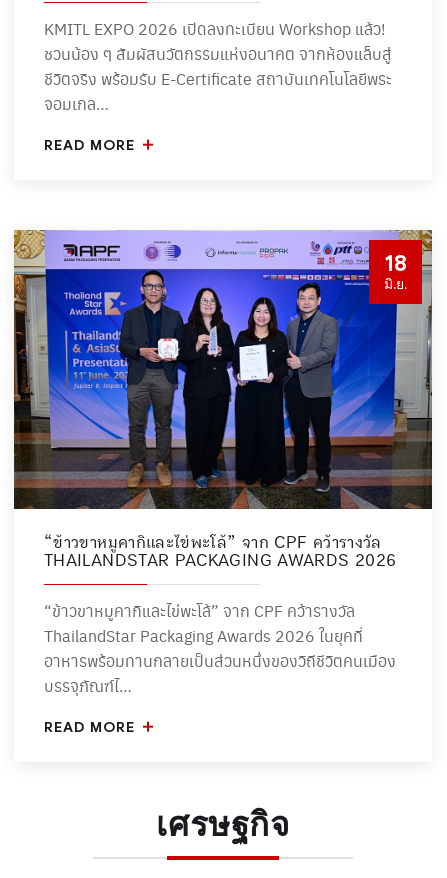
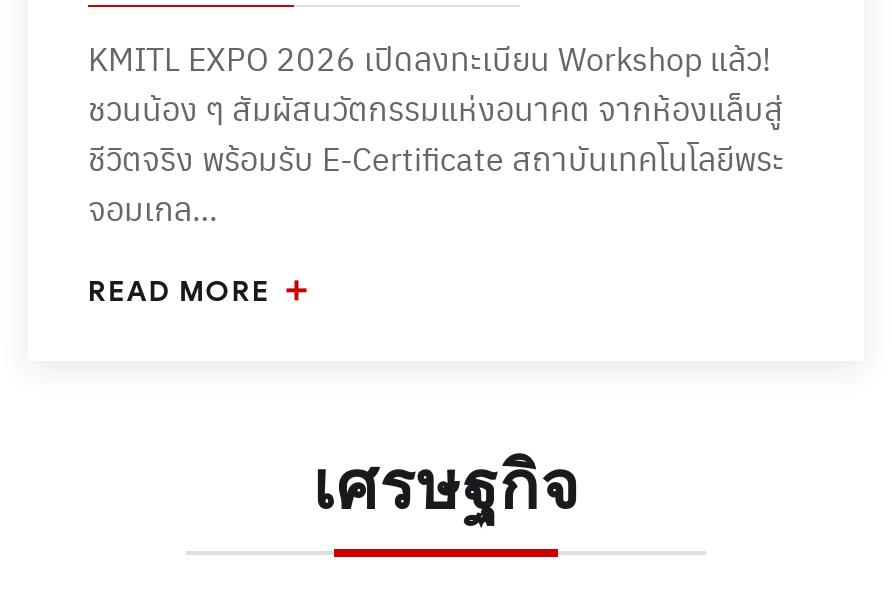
[13,229,433,510] [image] | 18 | มิ.ย. -> none
[44,534,396,736] “ข้าวขาหมูคากิและไข่พะโล้” จาก CPF คว้ารางวัล | THAILANDSTAR PACKAGING AWARDS 2026 | “ข้าวขาหมูคากิและไข่พะโล้” จาก CPF คว้ารางวัล | ThailandStar Packaging Awards 2026 ในยุคที่ | อาหารพร้อมทานกลายเป็นส่วนหนึ่งของวิถีชีวิตคนเมือง | บรรจุภัณฑ์ไ… | READ MORE -> none

